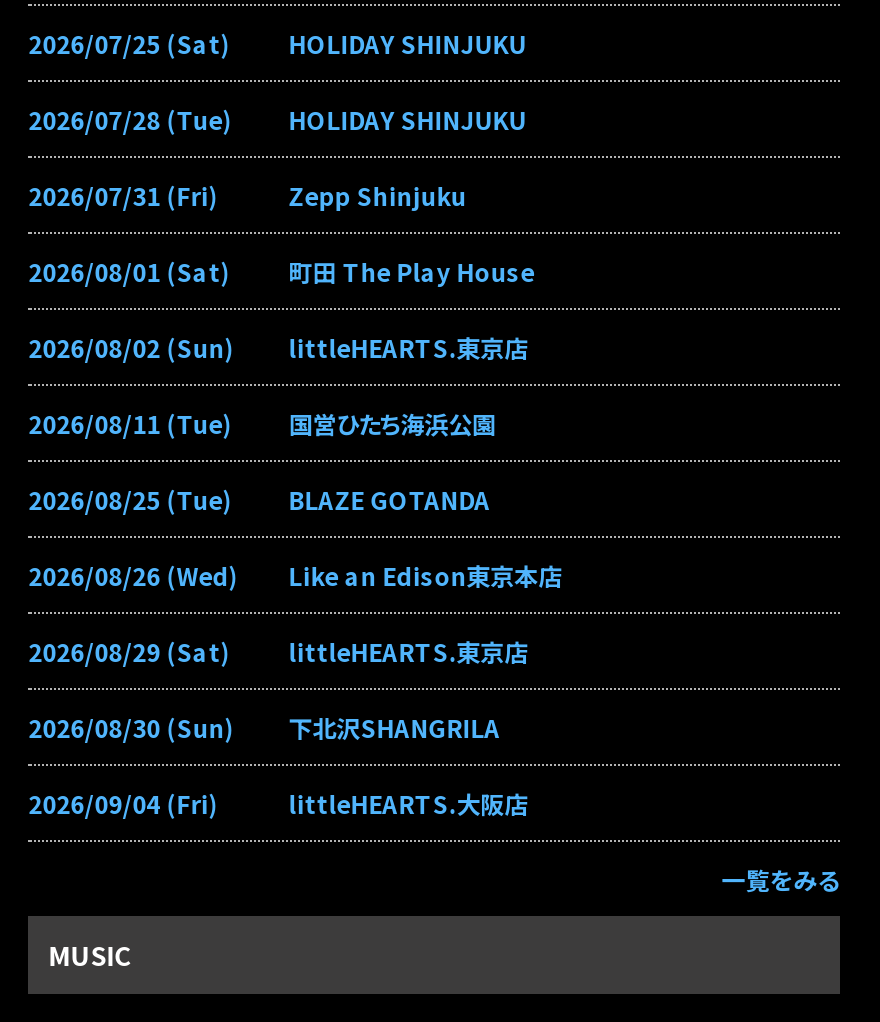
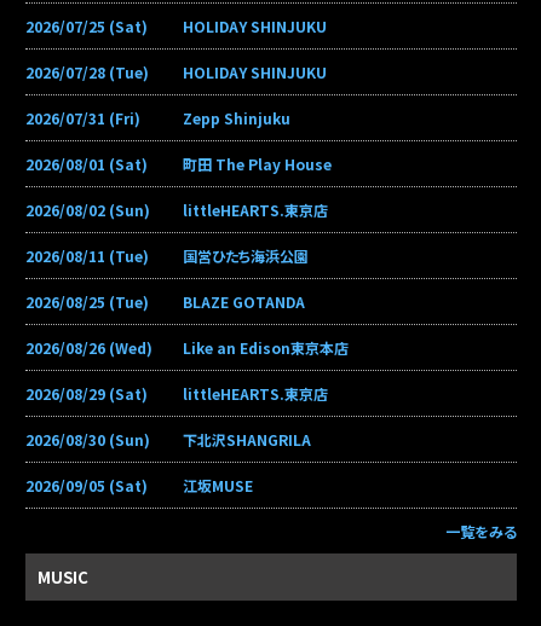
[28,787,528,821] 2026/09/04 (Fri) | littleHEARTS.大阪店 -> [26,475,253,496] 2026/09/05 (Sat) | 江坂MUSE

